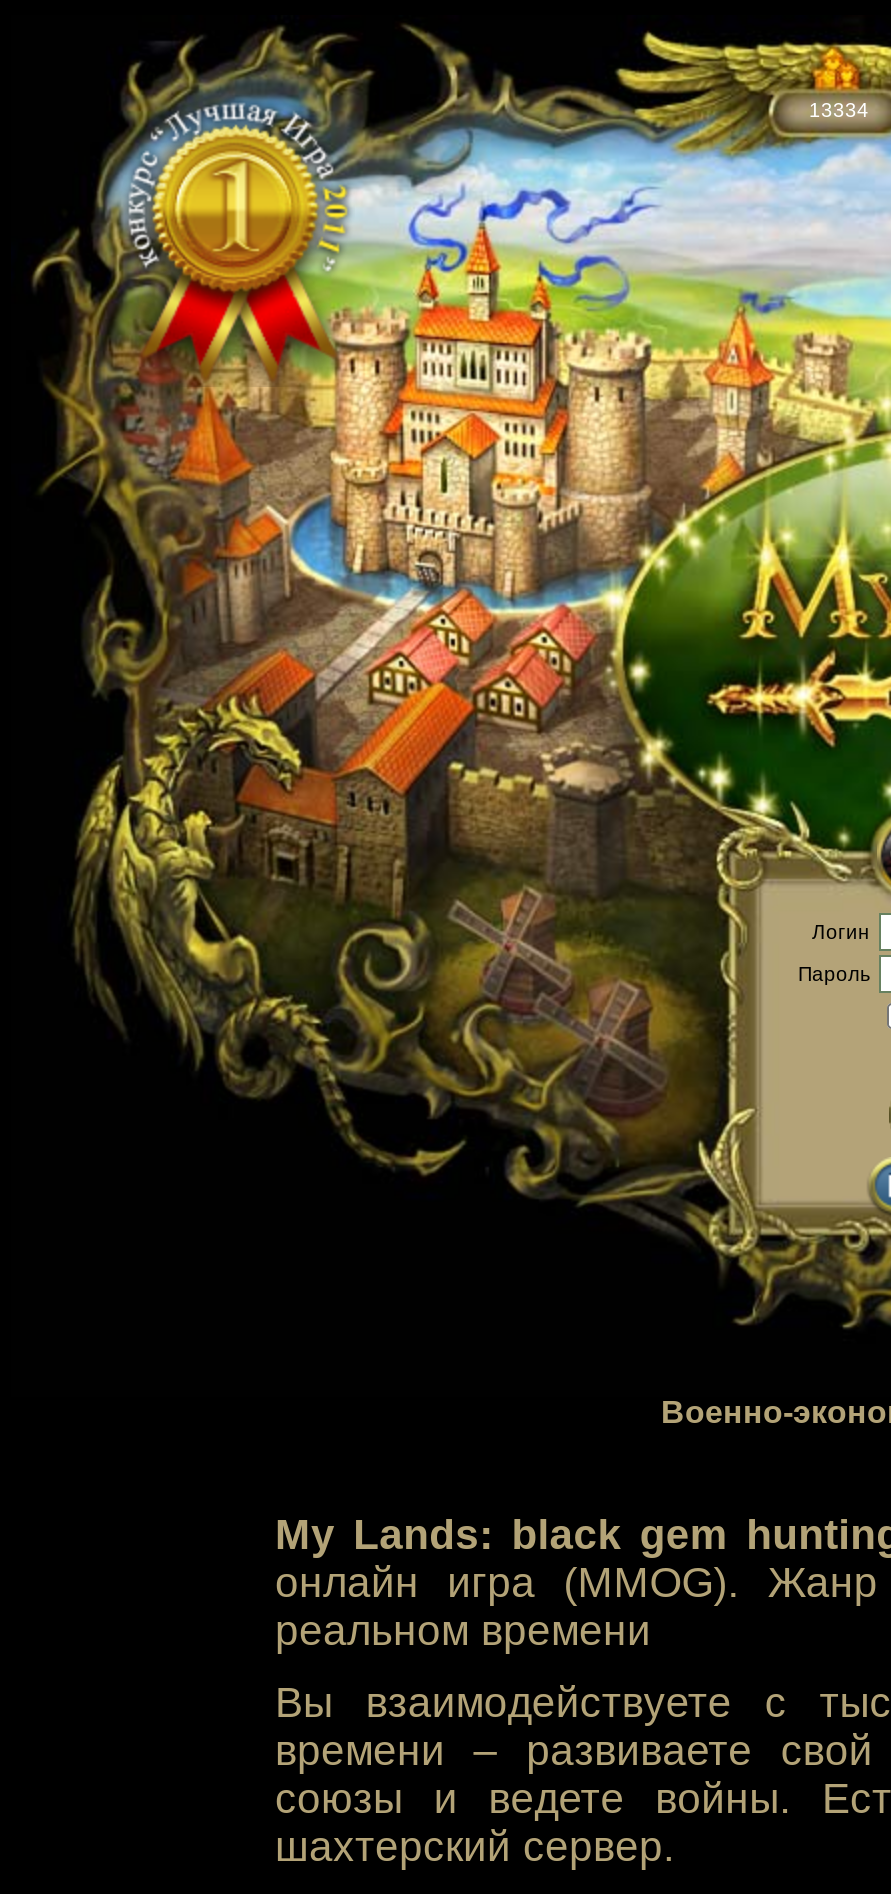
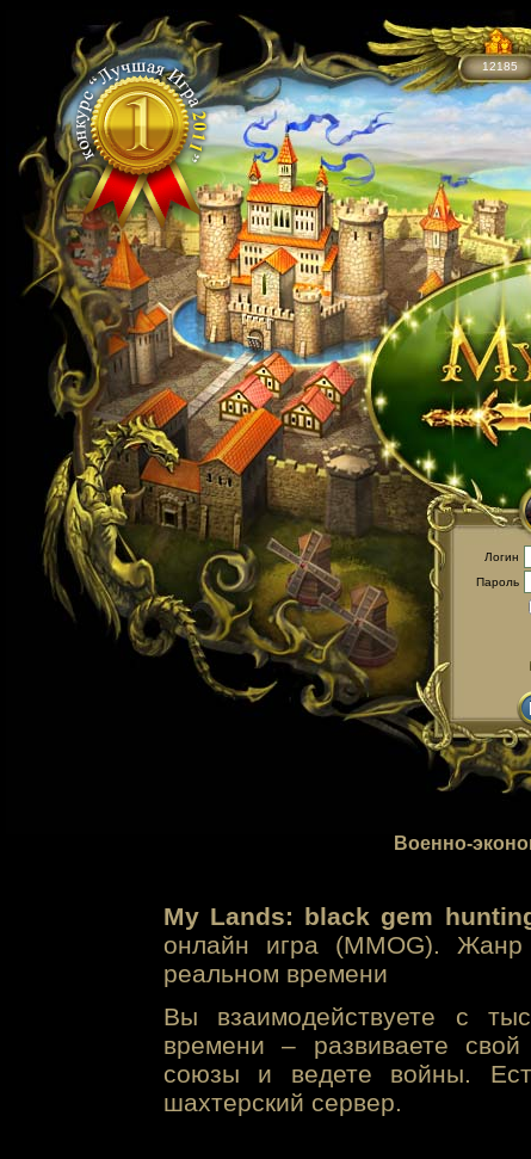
[809,99,869,121] 13334 -> [482,60,518,73] 12185

